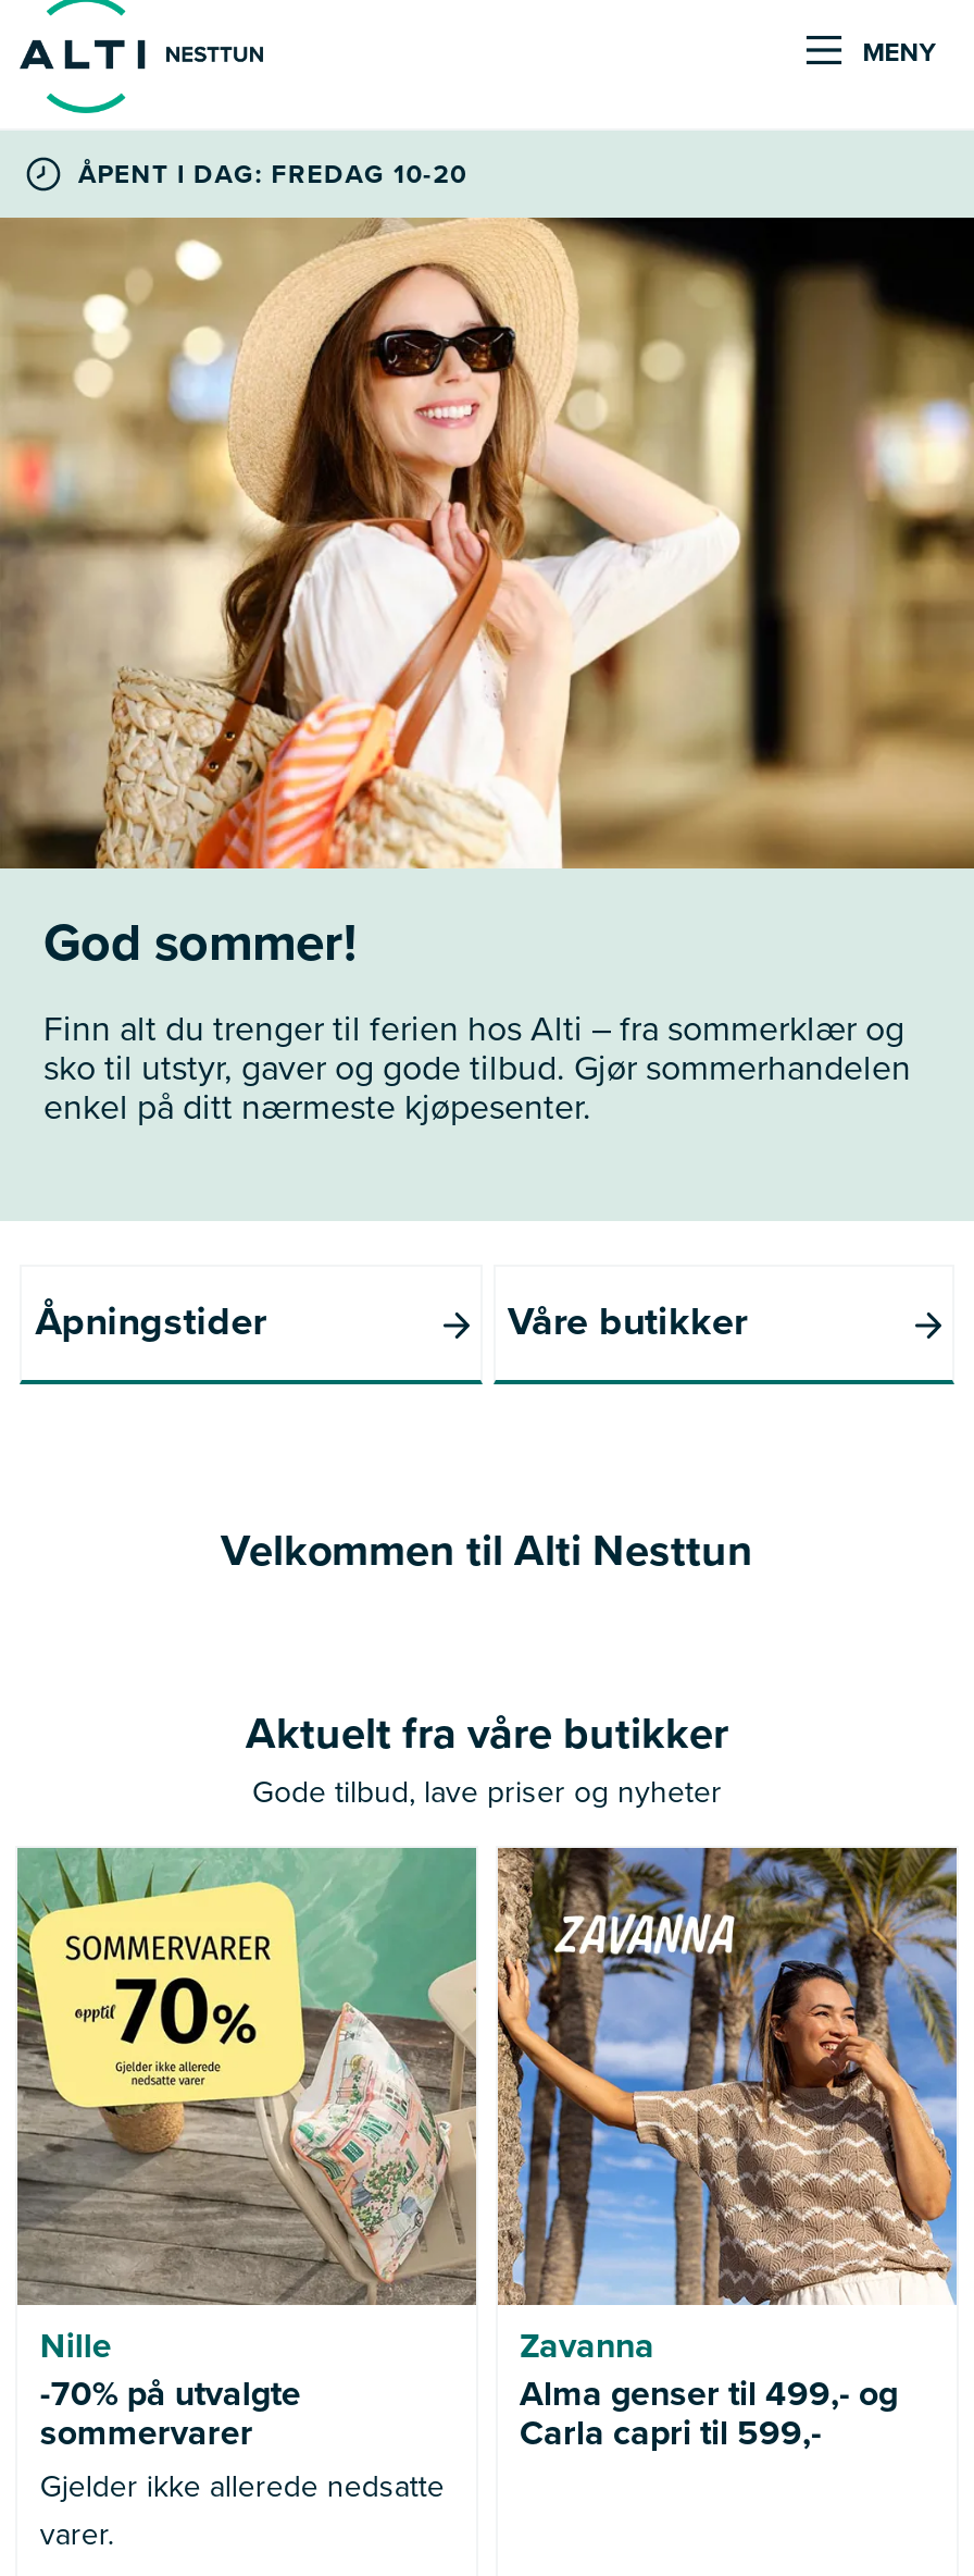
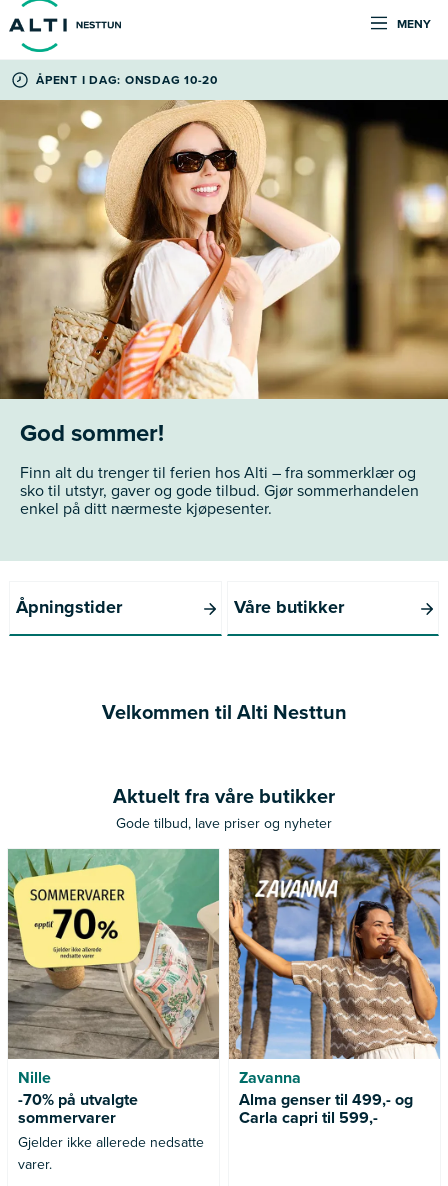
[78,155,467,192] ÅPENT I DAG: FREDAG 10-20 -> [36,71,218,88] ÅPENT I DAG: ONSDAG 10-20

